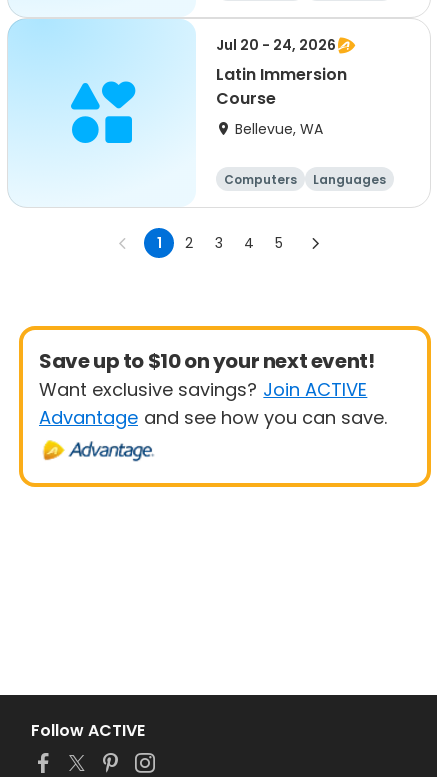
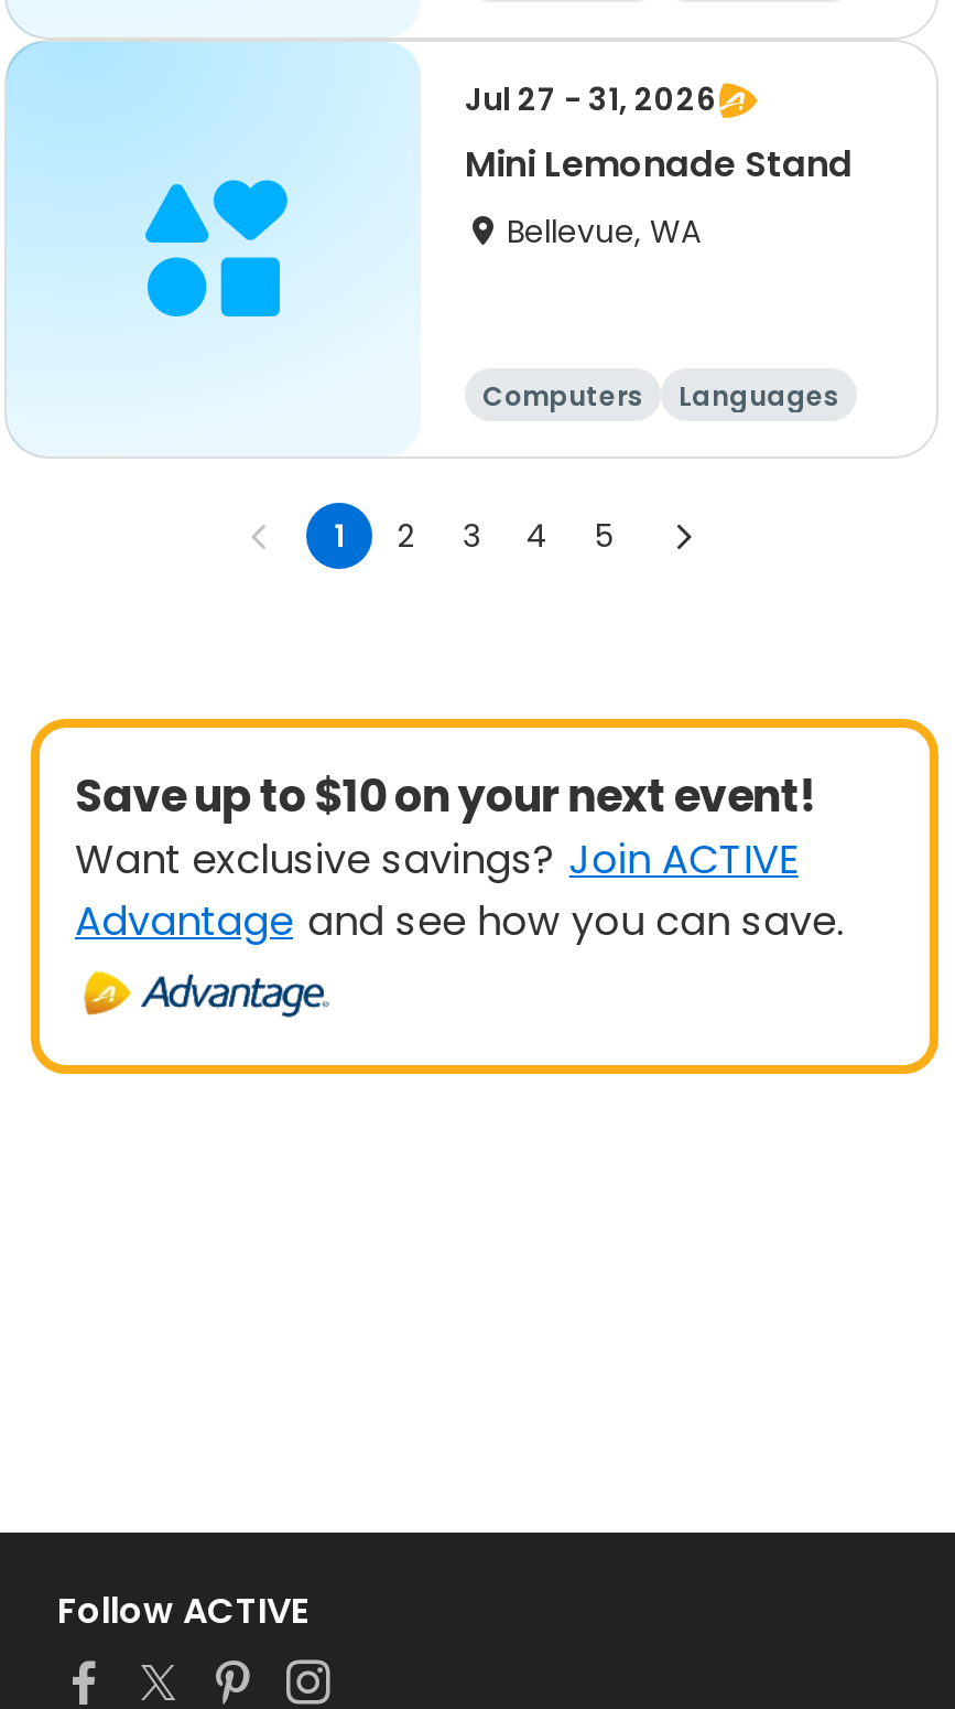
[216,35,347,110] Jul 20 - 24, 2026 | Latin Immersion | Course -> [465,77,853,190] Jul 27 - 31, 2026 | Mini Lemonade Stand
moved [235,119,323,139] -> [507,209,701,254]: Bellevue, WA

